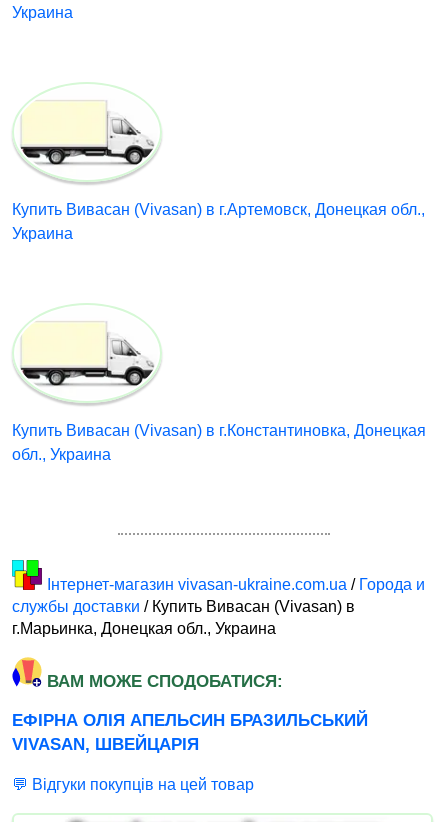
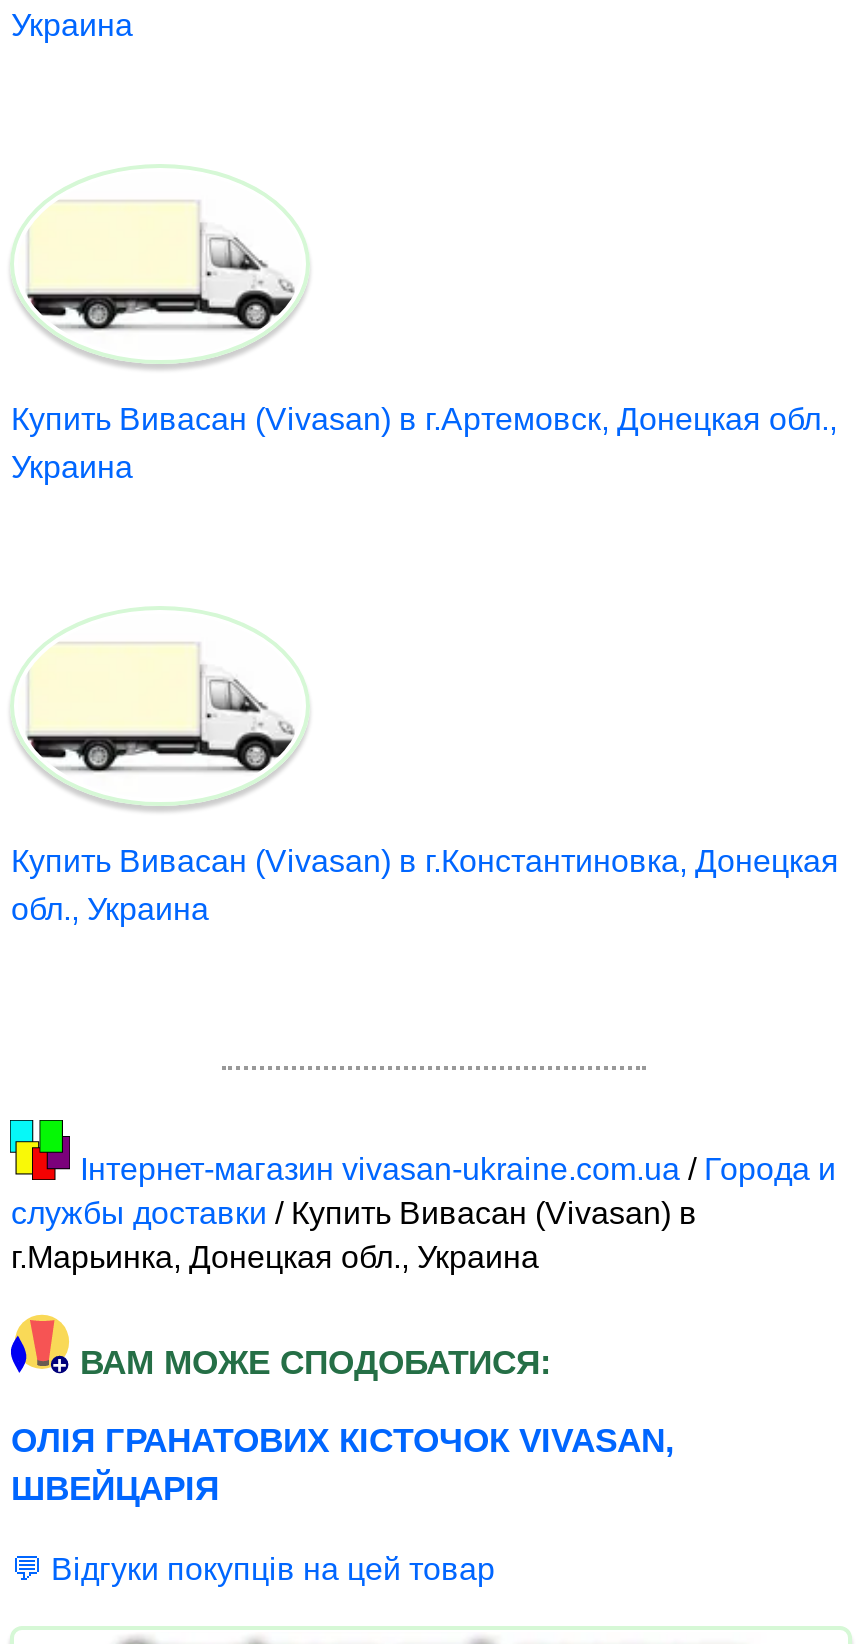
[12,711,368,754] ЕФІРНА ОЛІЯ АПЕЛЬСИН БРАЗИЛЬСЬКИЙ | VIVASAN, ШВЕЙЦАРІЯ -> [11,1421,675,1507] ОЛІЯ ГРАНАТОВИХ КІСТОЧОК VIVASAN, | ШВЕЙЦАРІЯ

